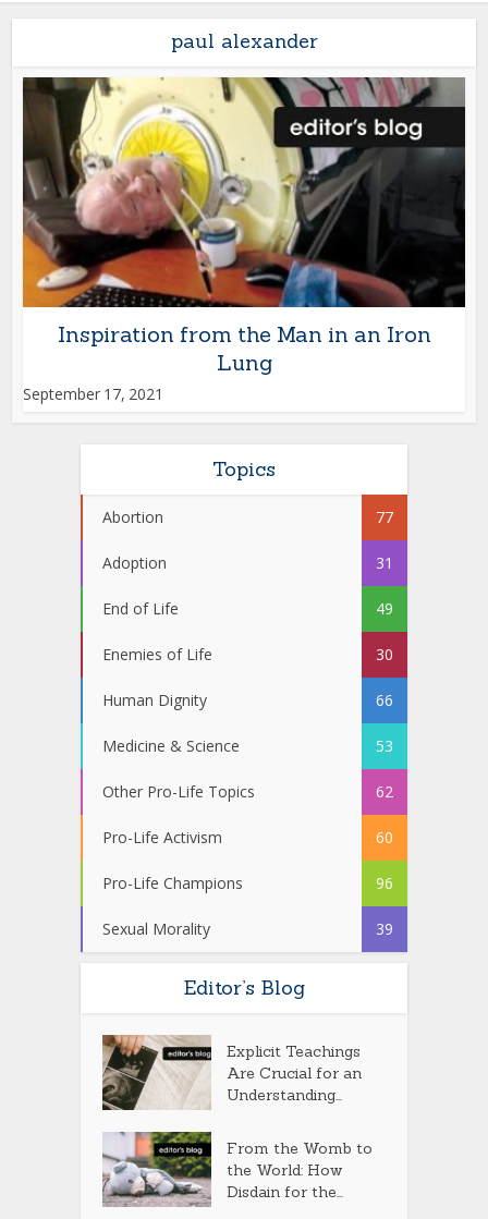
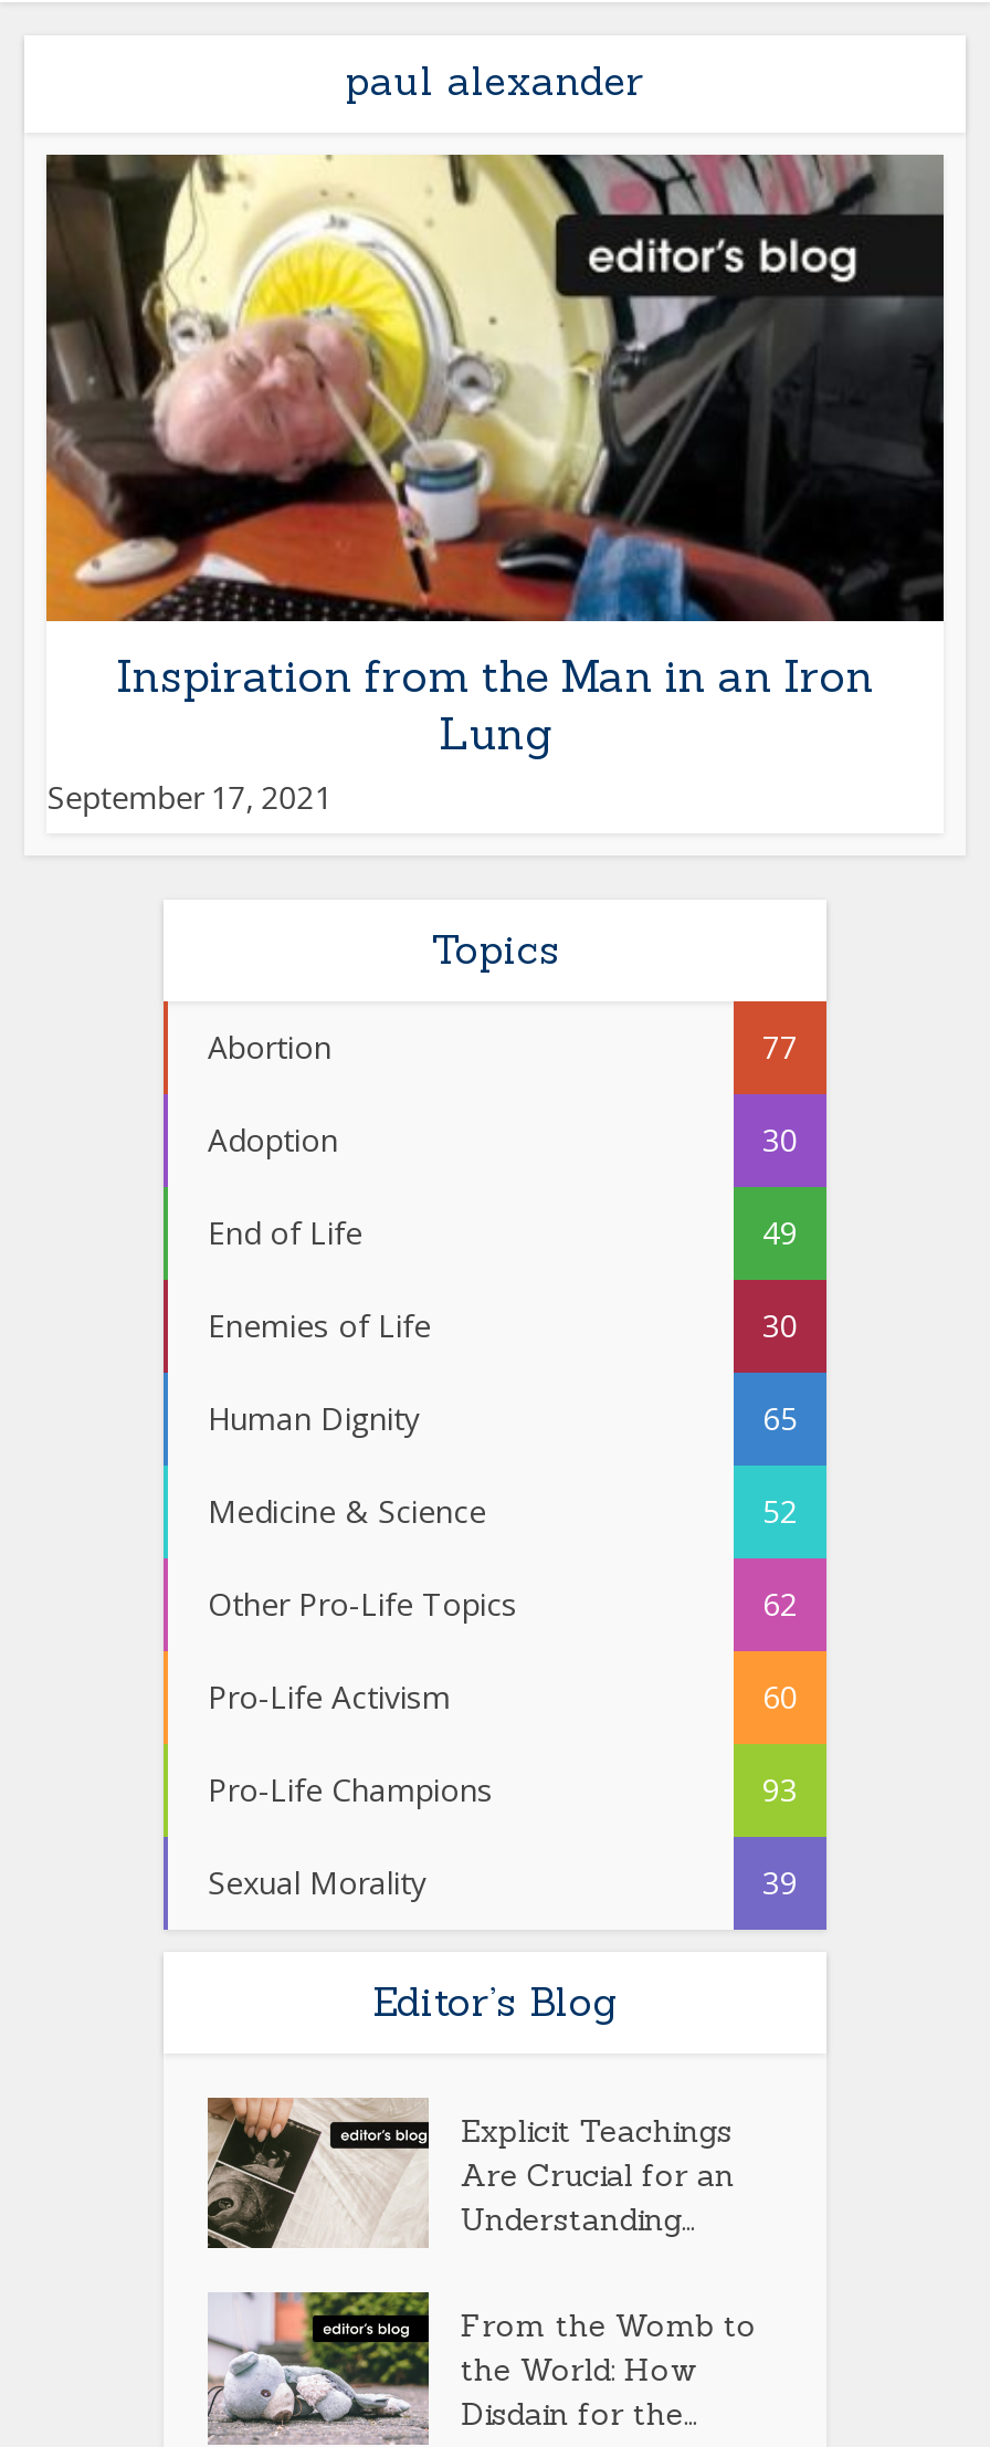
[376,552,393,573] 31 -> [762,1118,798,1160] 30
[376,689,393,710] 66 -> [762,1397,798,1439] 65
[376,735,393,756] 53 -> [762,1490,798,1532] 52
[376,872,393,893] 96 -> [762,1768,798,1810] 93

